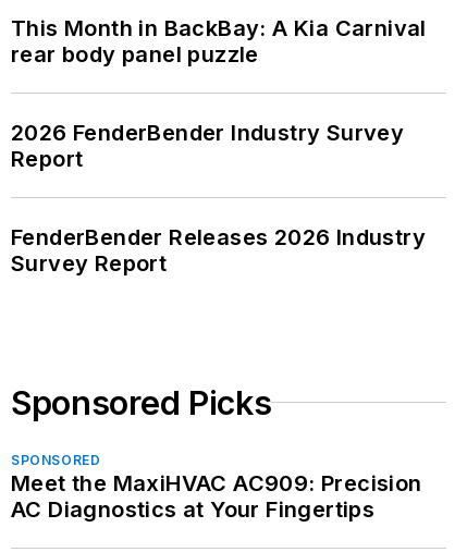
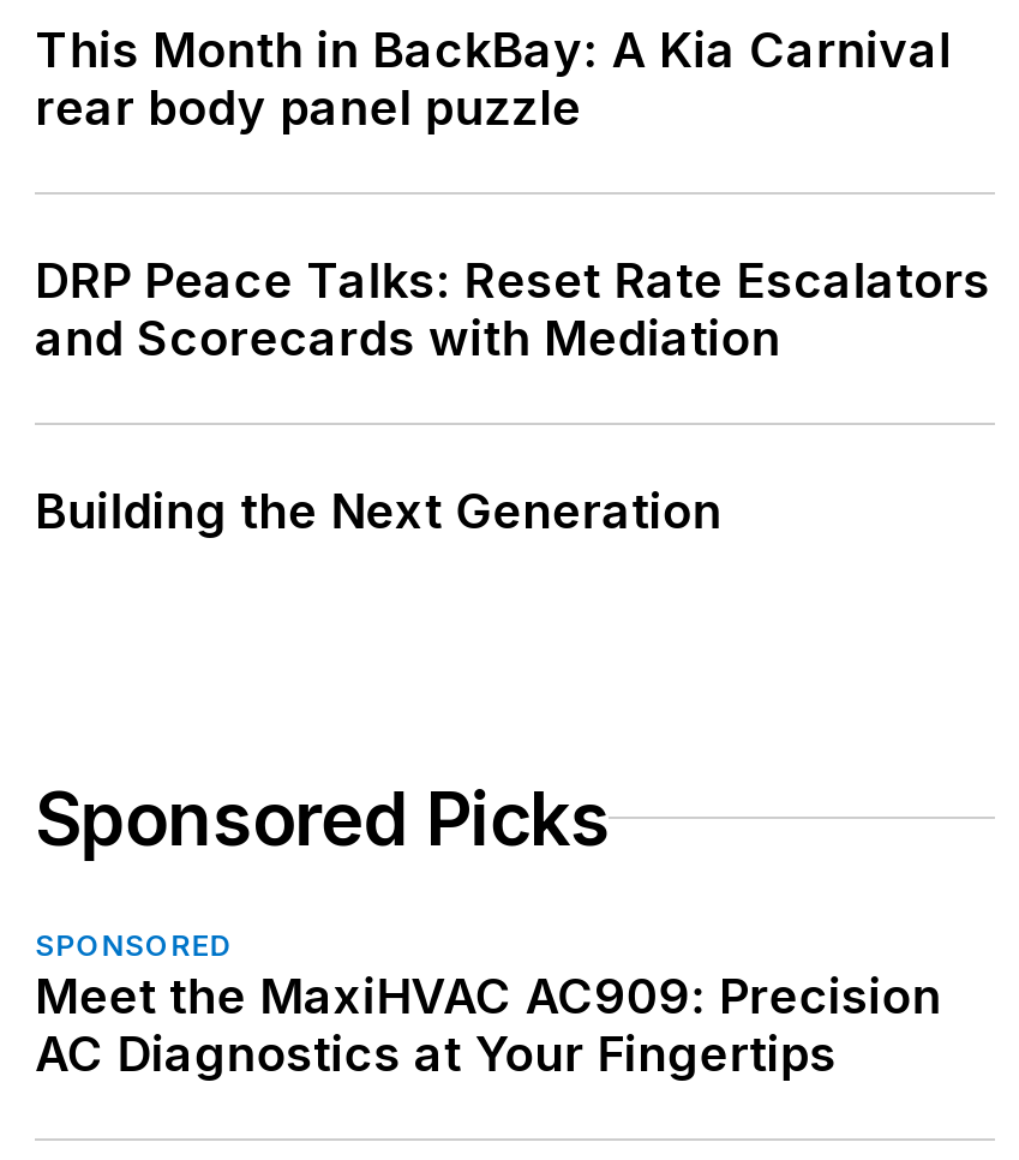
[11,119,404,172] 2026 FenderBender Industry Survey | Report -> [35,251,991,367] DRP Peace Talks: Reset Rate Escalators | and Scorecards with Mediation
[11,224,426,276] FenderBender Releases 2026 Industry | Survey Report -> [35,482,722,540] Building the Next Generation

